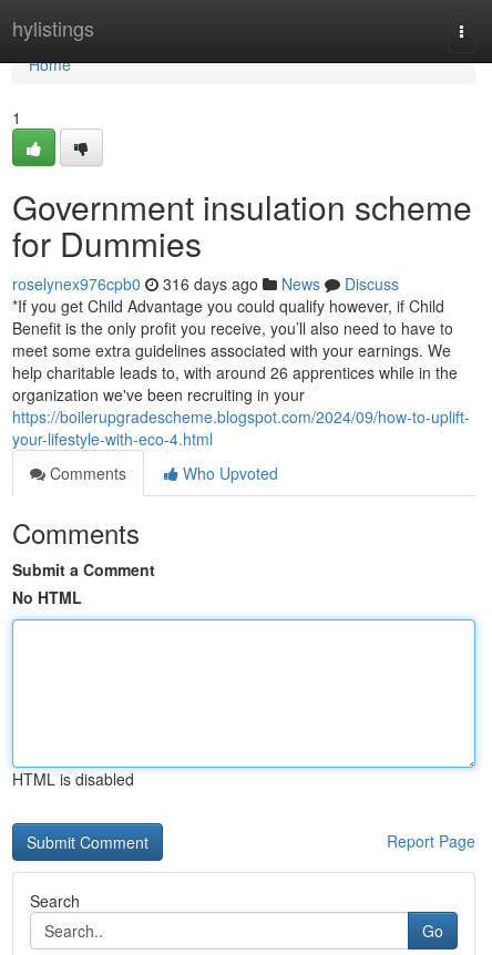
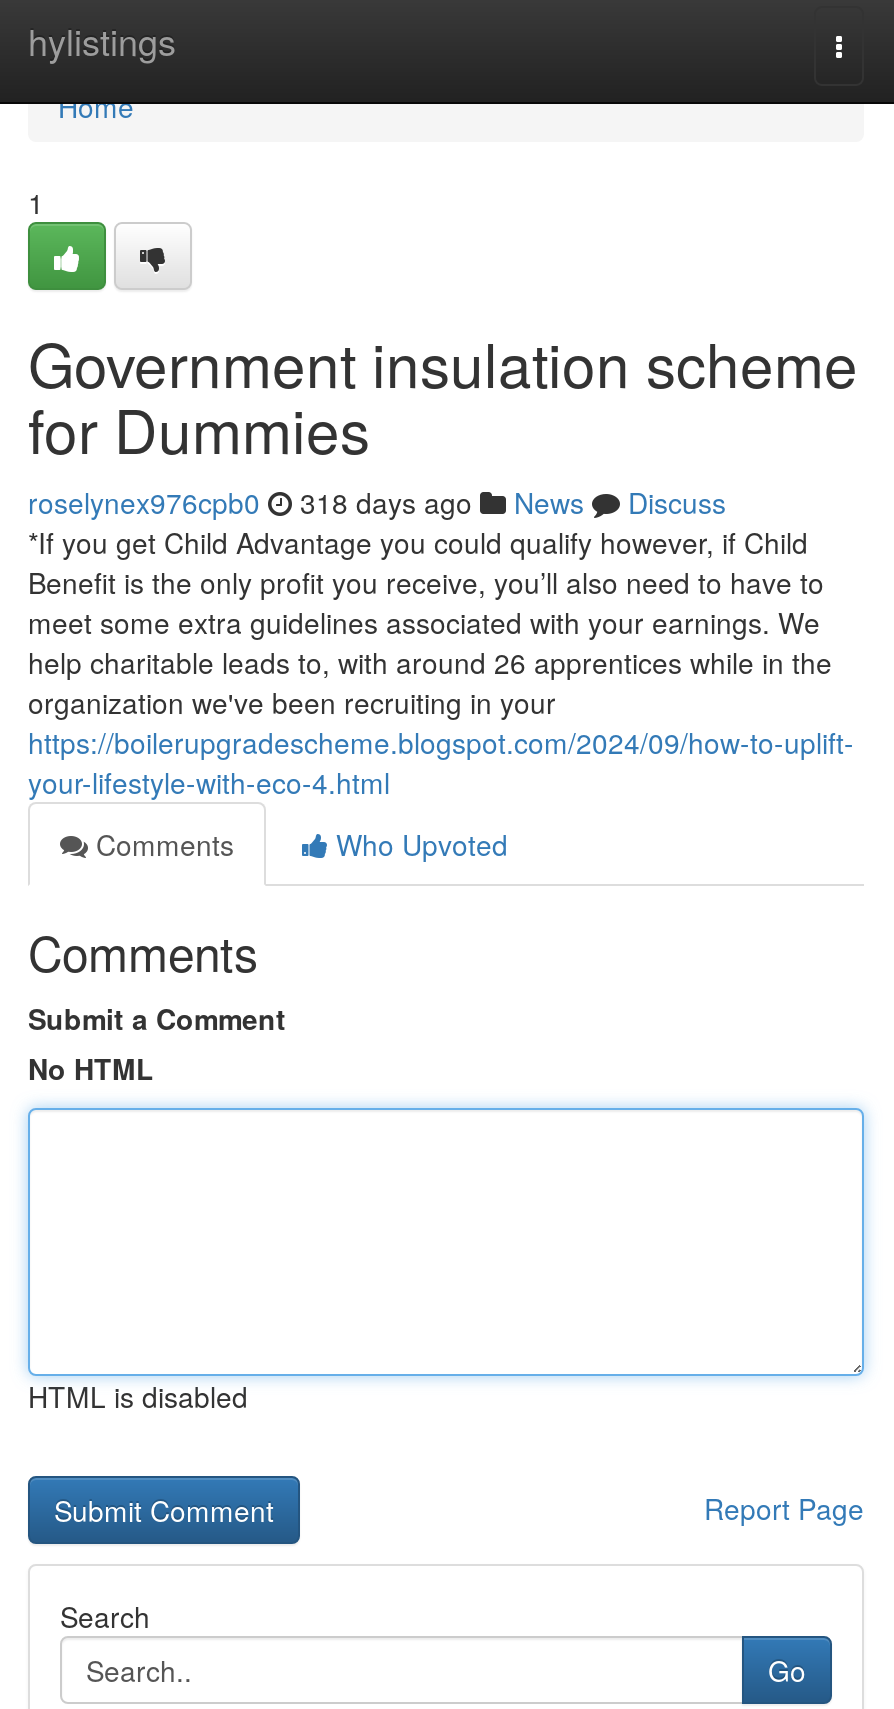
[12,273,399,295] roselynex976cpb0 316 days ago News Discuss -> [28,482,726,522] roselynex976cpb0 318 days ago News Discuss

